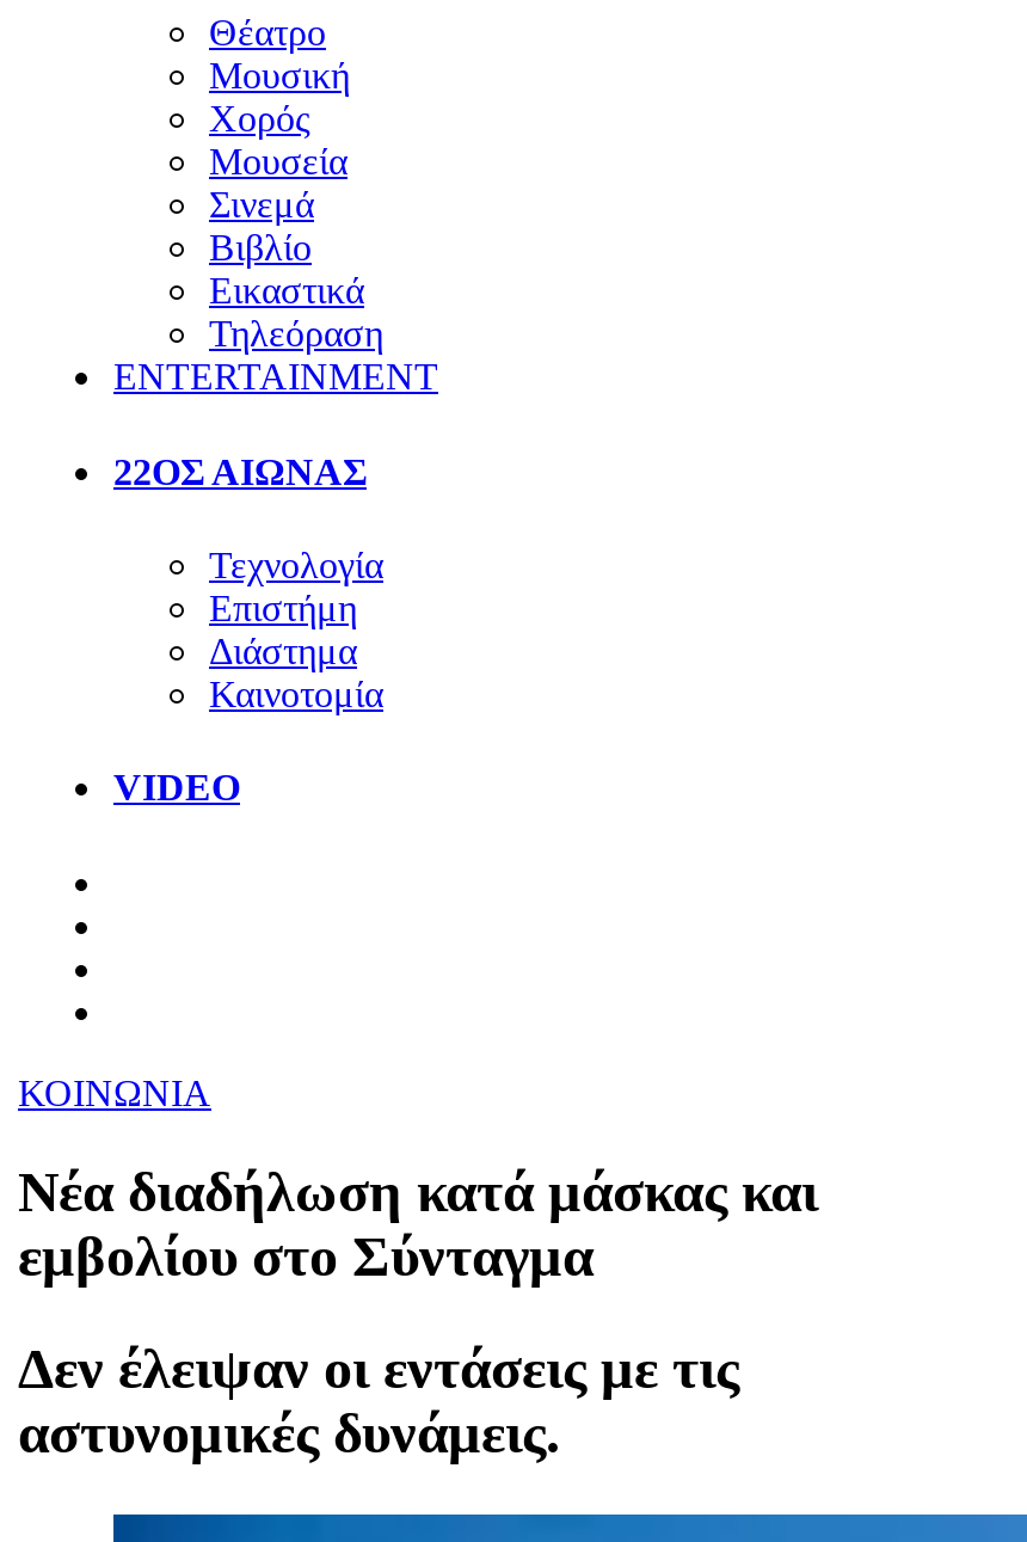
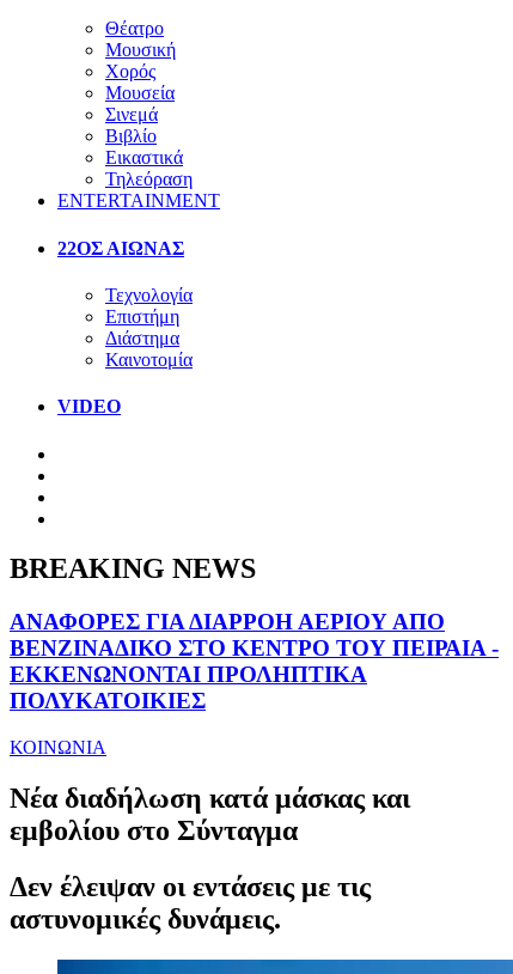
none -> [10,553,499,714] BREAKING NEWS | ΑΝΑΦΟΡΕΣ ΓΙΑ ΔΙΑΡΡΟΗ ΑΕΡΙΟΥ ΑΠΟ | ΒΕΝΖΙΝΑΔΙΚΟ ΣΤΟ ΚΕΝΤΡΟ ΤΟΥ ΠΕΙΡΑΙΑ - | ΕΚΚΕΝΩΝΟΝΤΑΙ ΠΡΟΛΗΠΤΙΚΑ | ΠΟΛΥΚΑΤΟΙΚΙΕΣ

